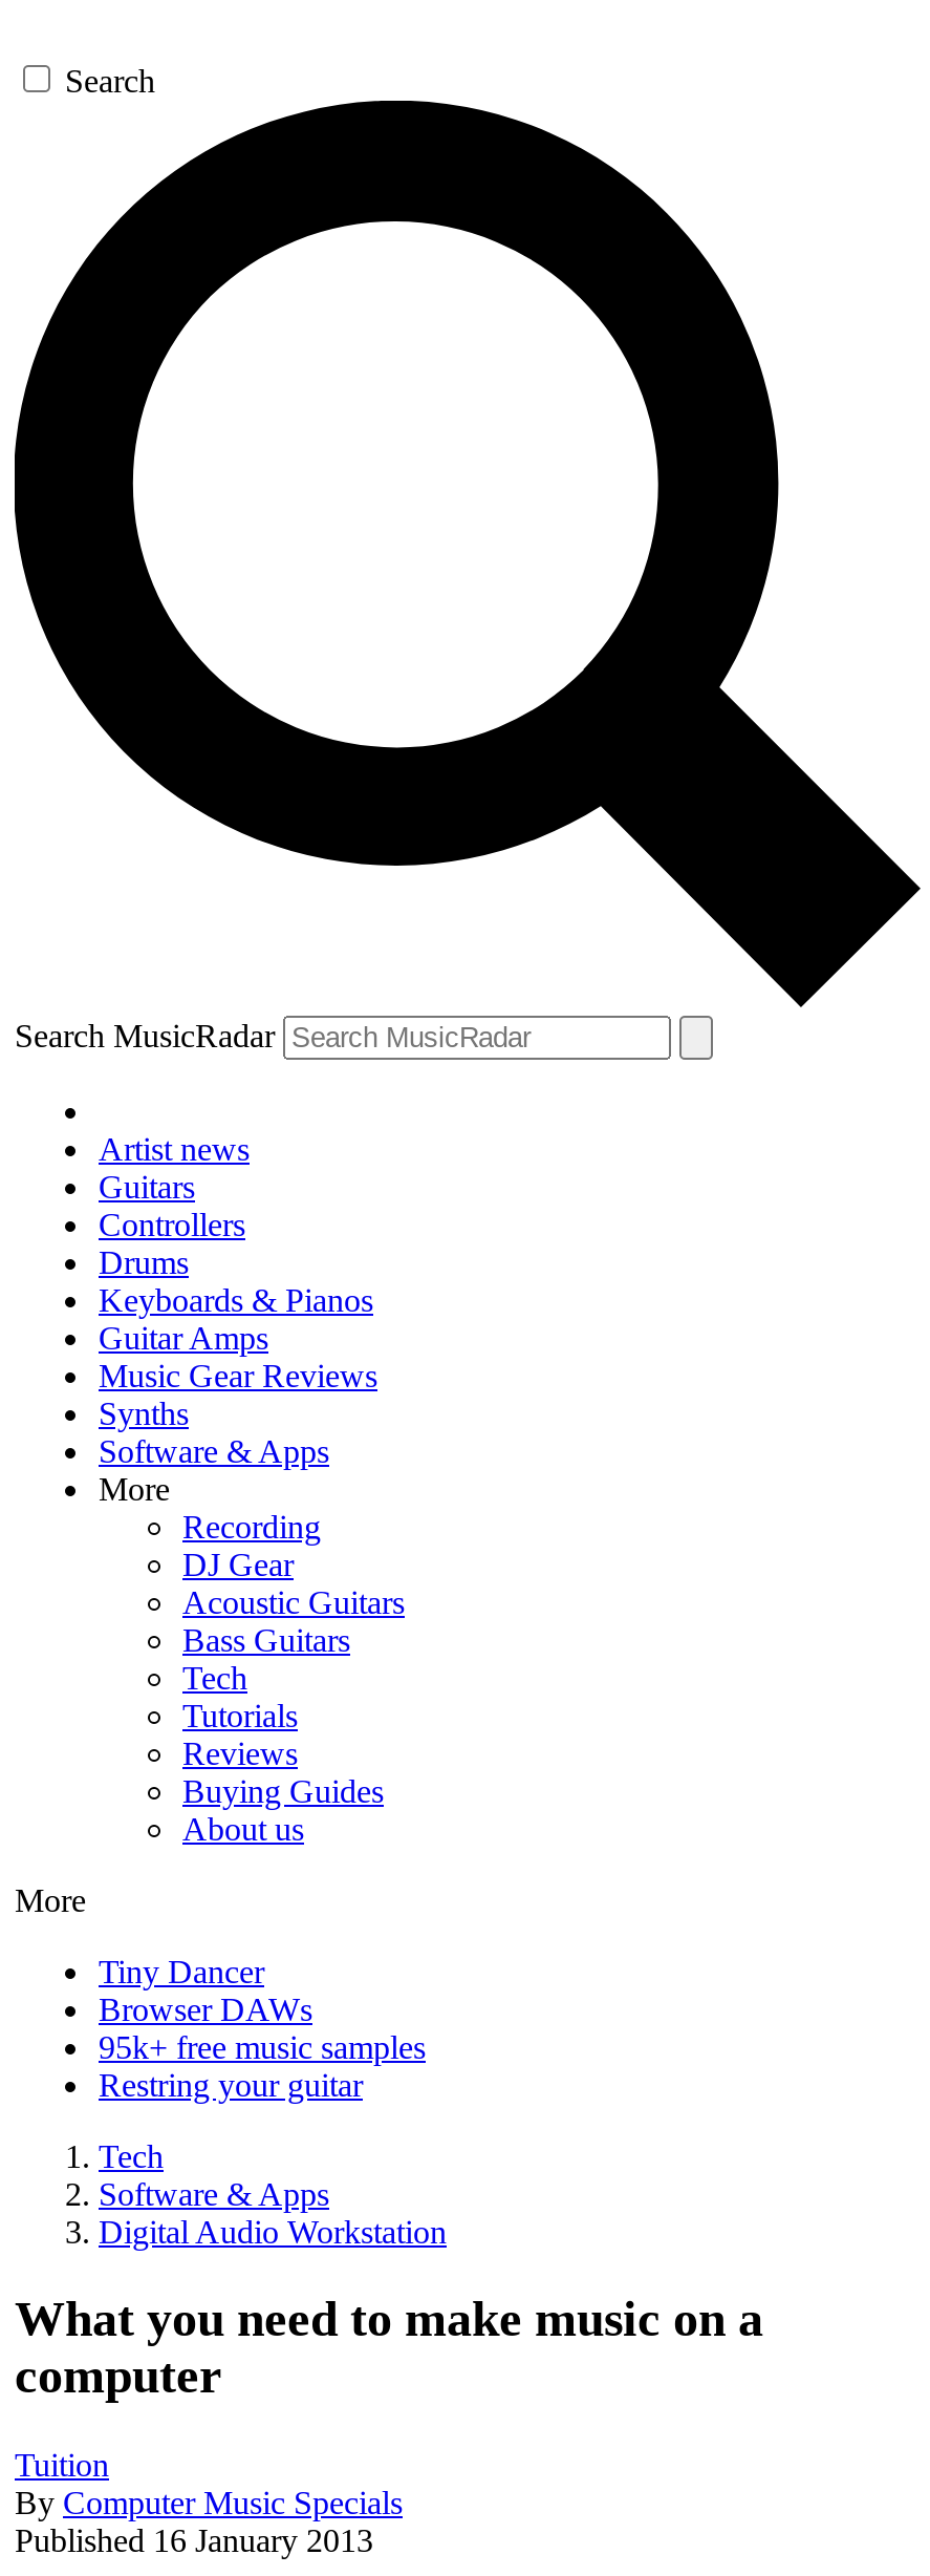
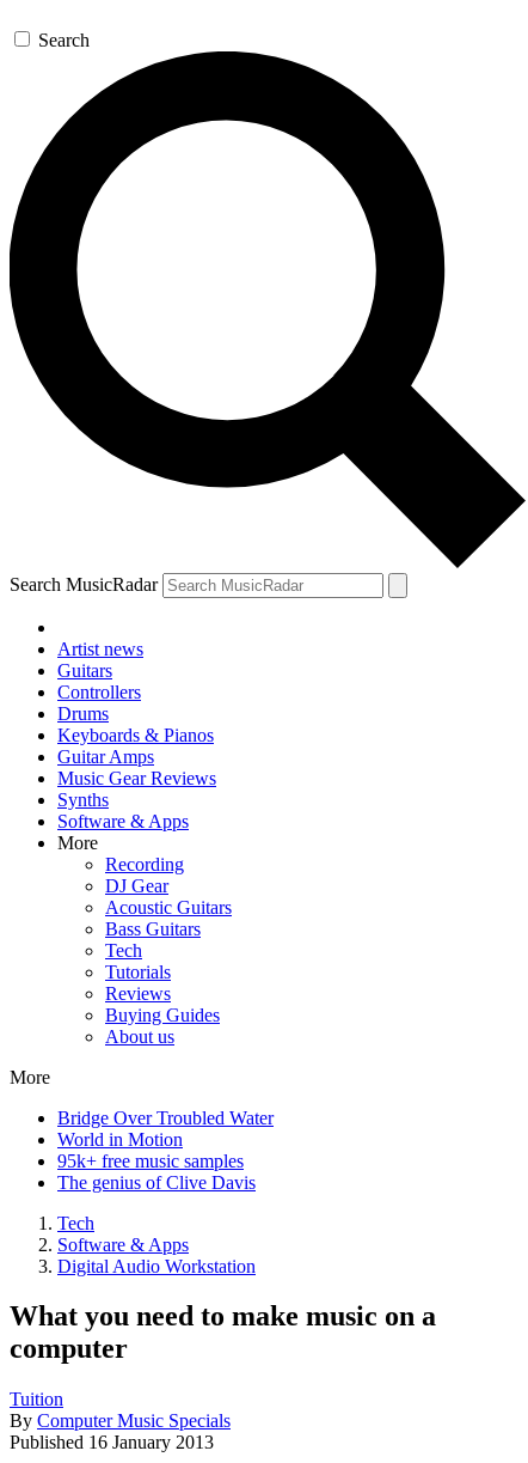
[99,1953,312,2026] Tiny Dancer | Browser DAWs -> [57,1107,274,1149] Bridge Over Troubled Water | World in Motion
[99,2066,363,2102] Restring your guitar -> [57,1172,256,1192] The genius of Clive Davis

